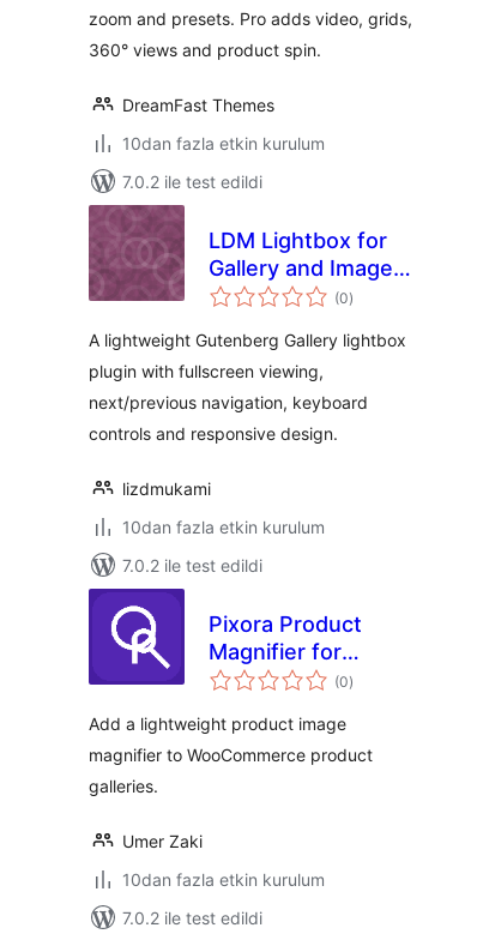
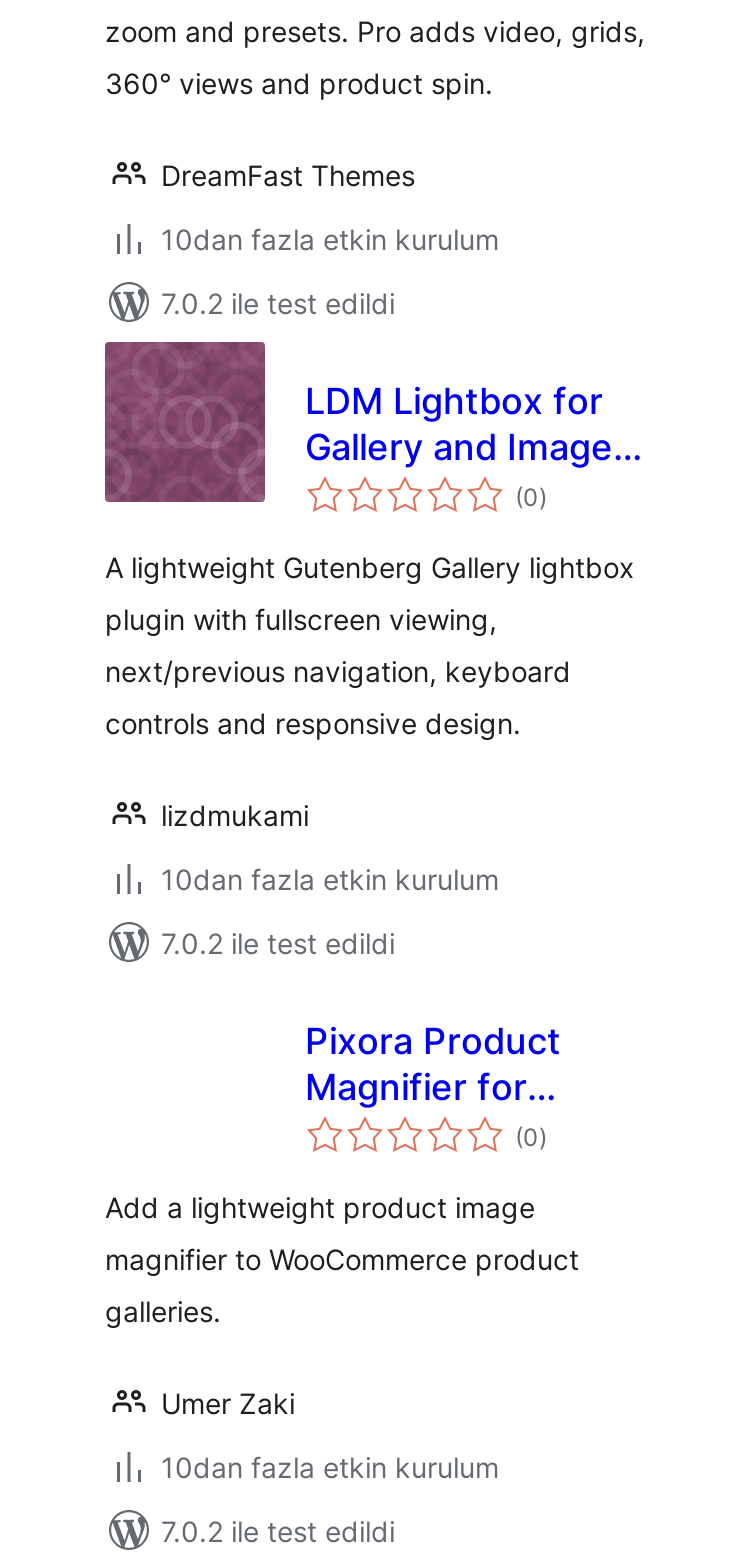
[87,588,186,686] [image] -> none

